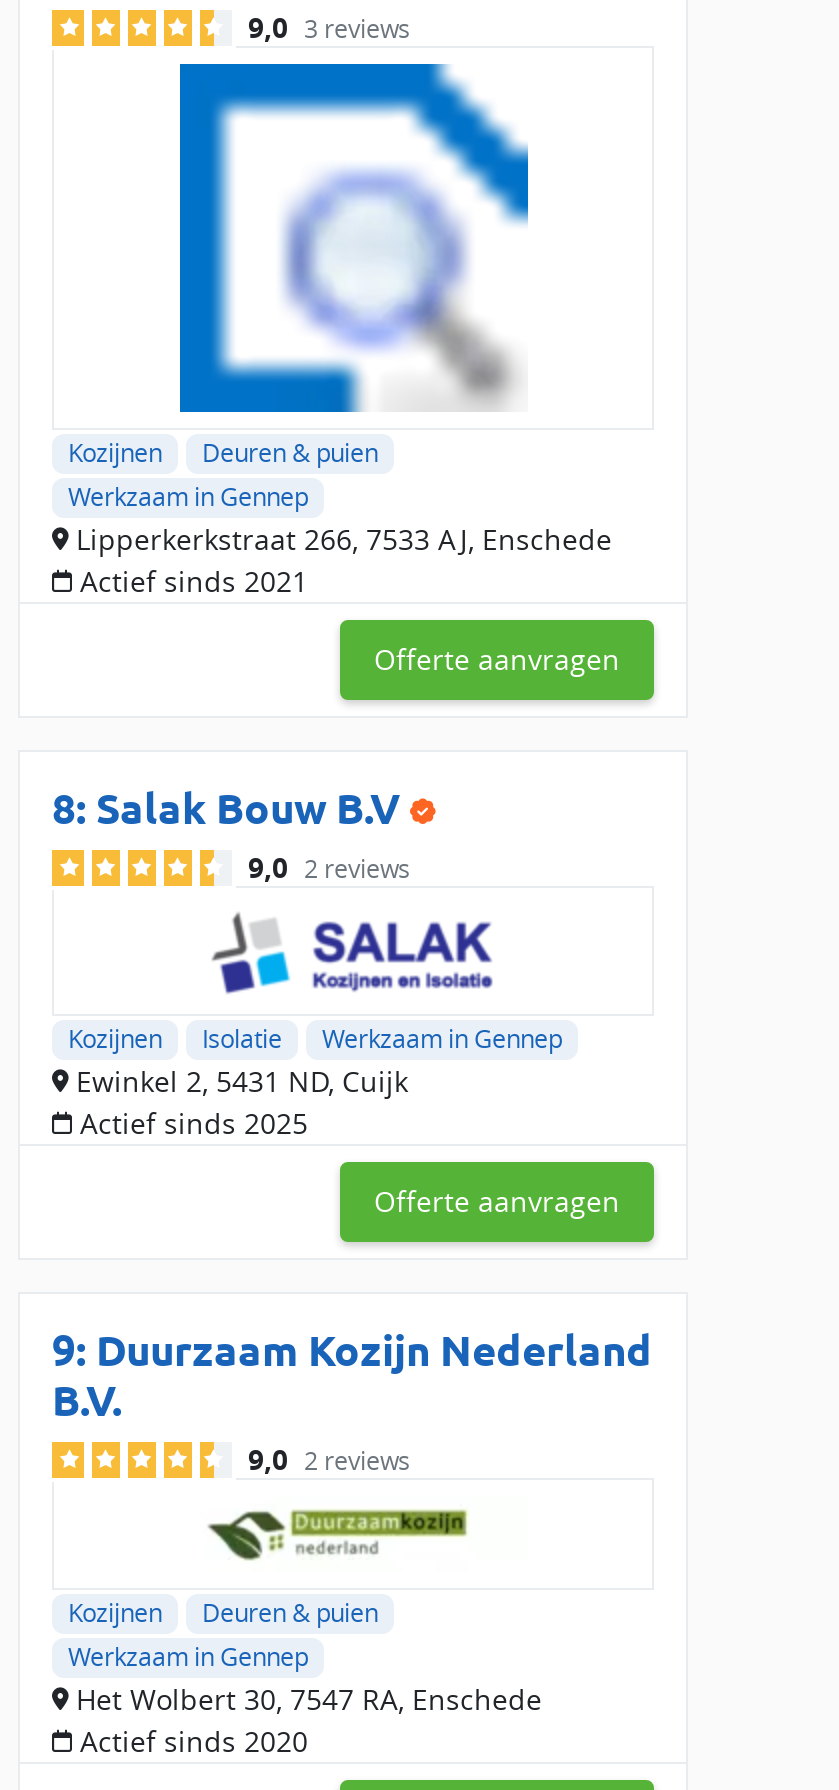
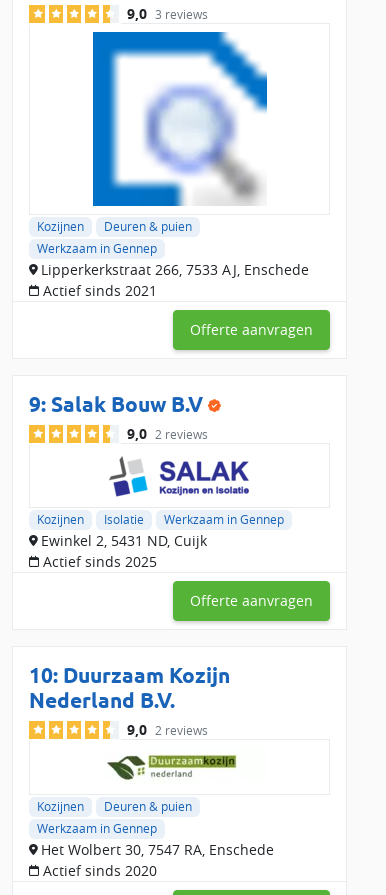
[52,784,400,834] 8: Salak Bouw B.V -> [29,392,203,417] 9: Salak Bouw B.V
[52,1326,652,1426] 9: Duurzaam Kozijn Nederland | B.V. -> [29,663,230,713] 10: Duurzaam Kozijn | Nederland B.V.

